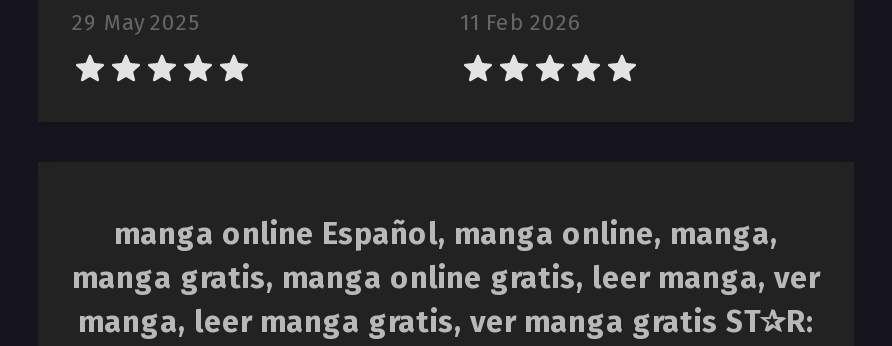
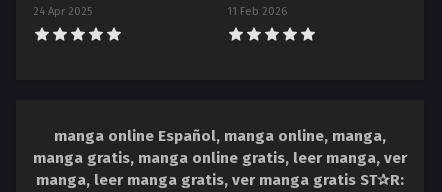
[72,11,198,37] 29 May 2025 -> [33,5,92,18] 24 Apr 2025

